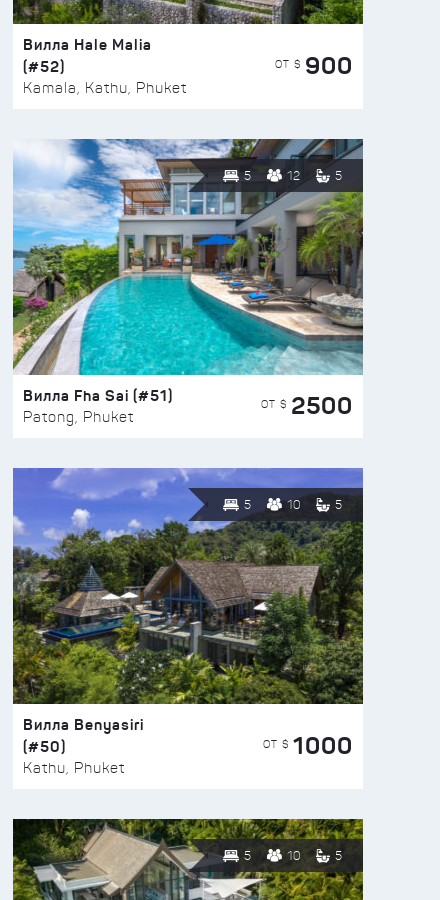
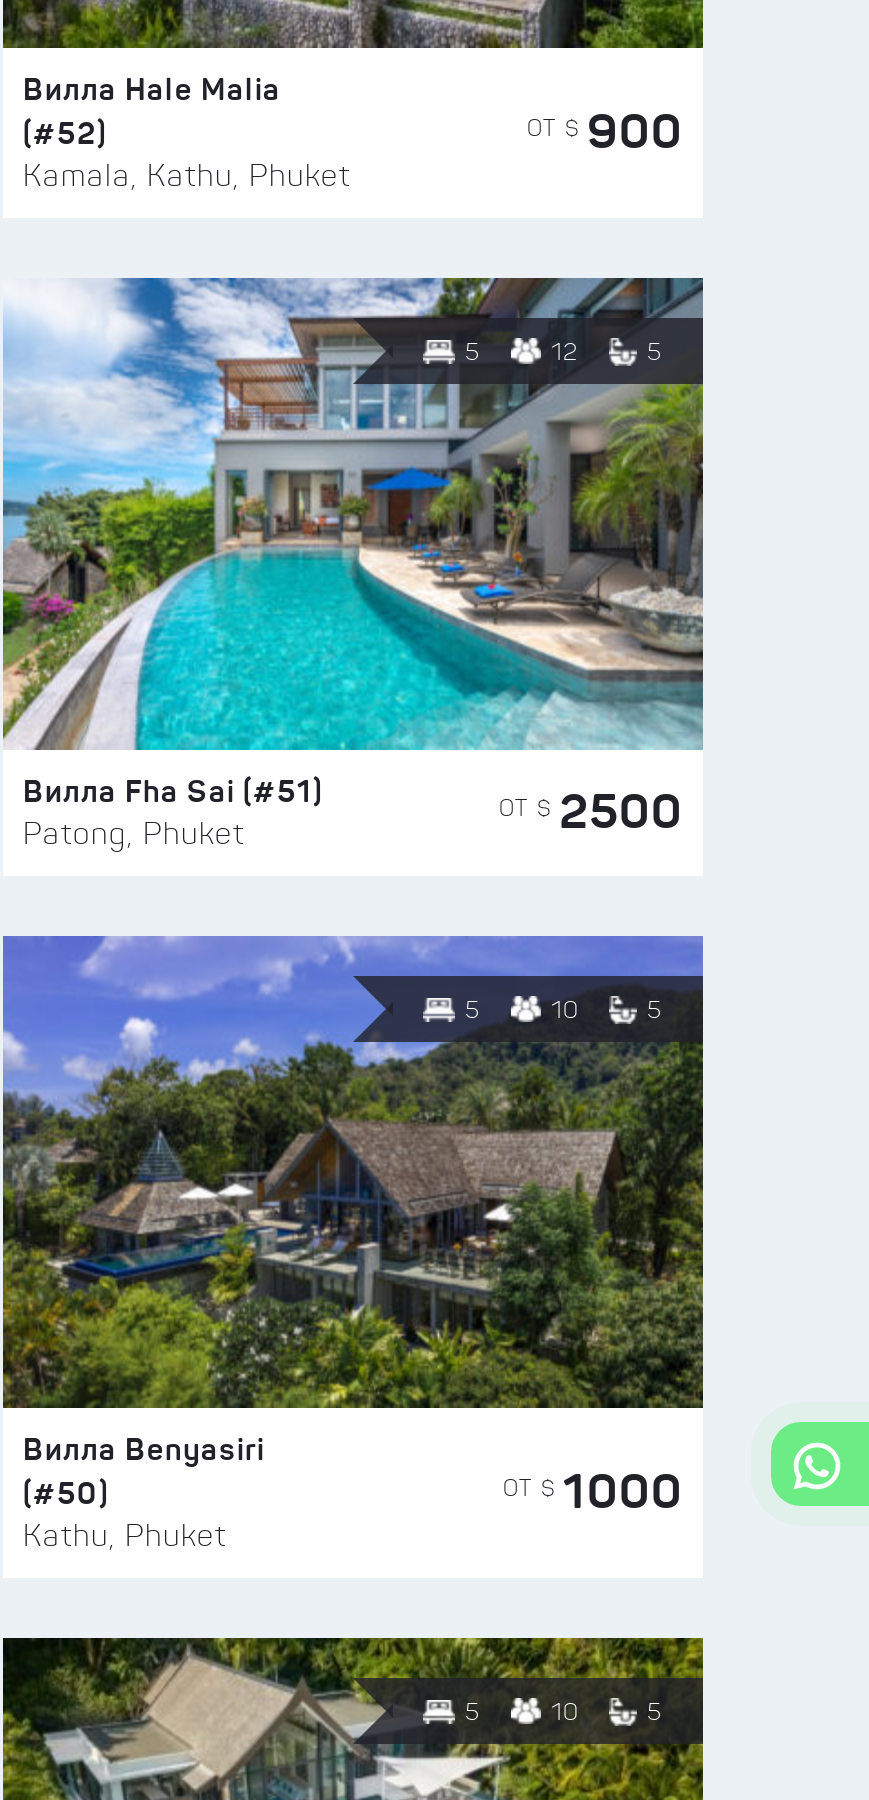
none -> [769,1420,863,1508] [image]

